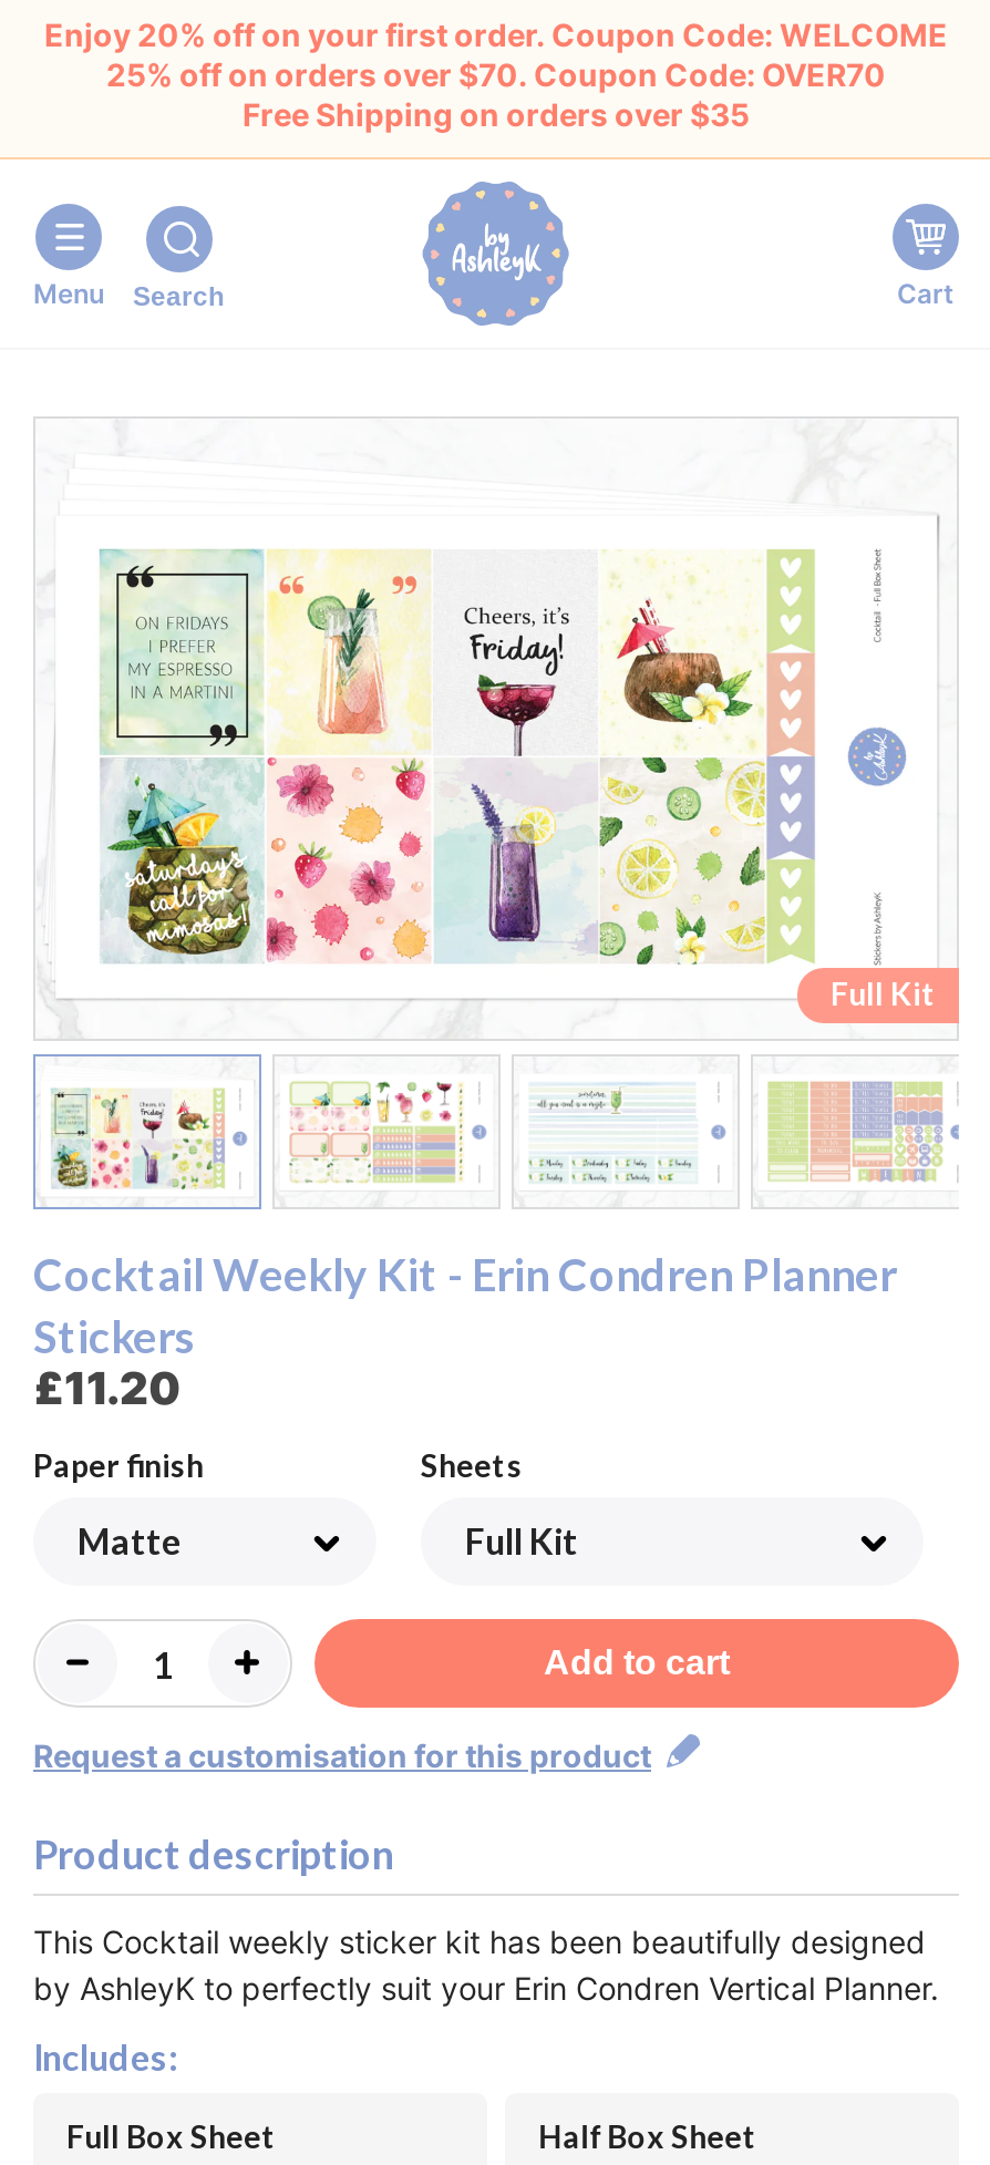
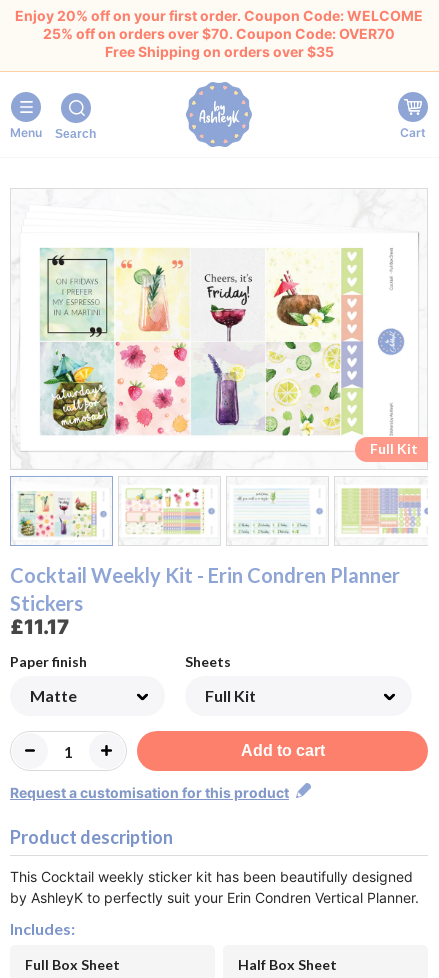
[33,1363,182,1416] £11.20 -> [10,615,69,639] £11.17

